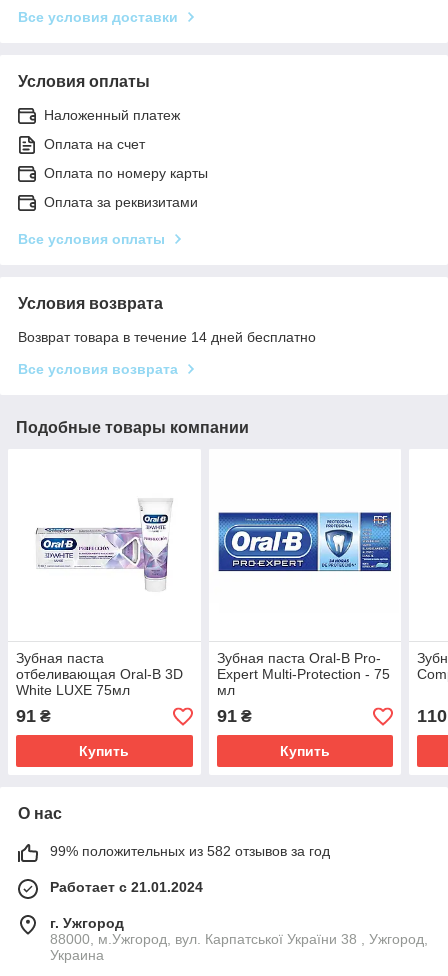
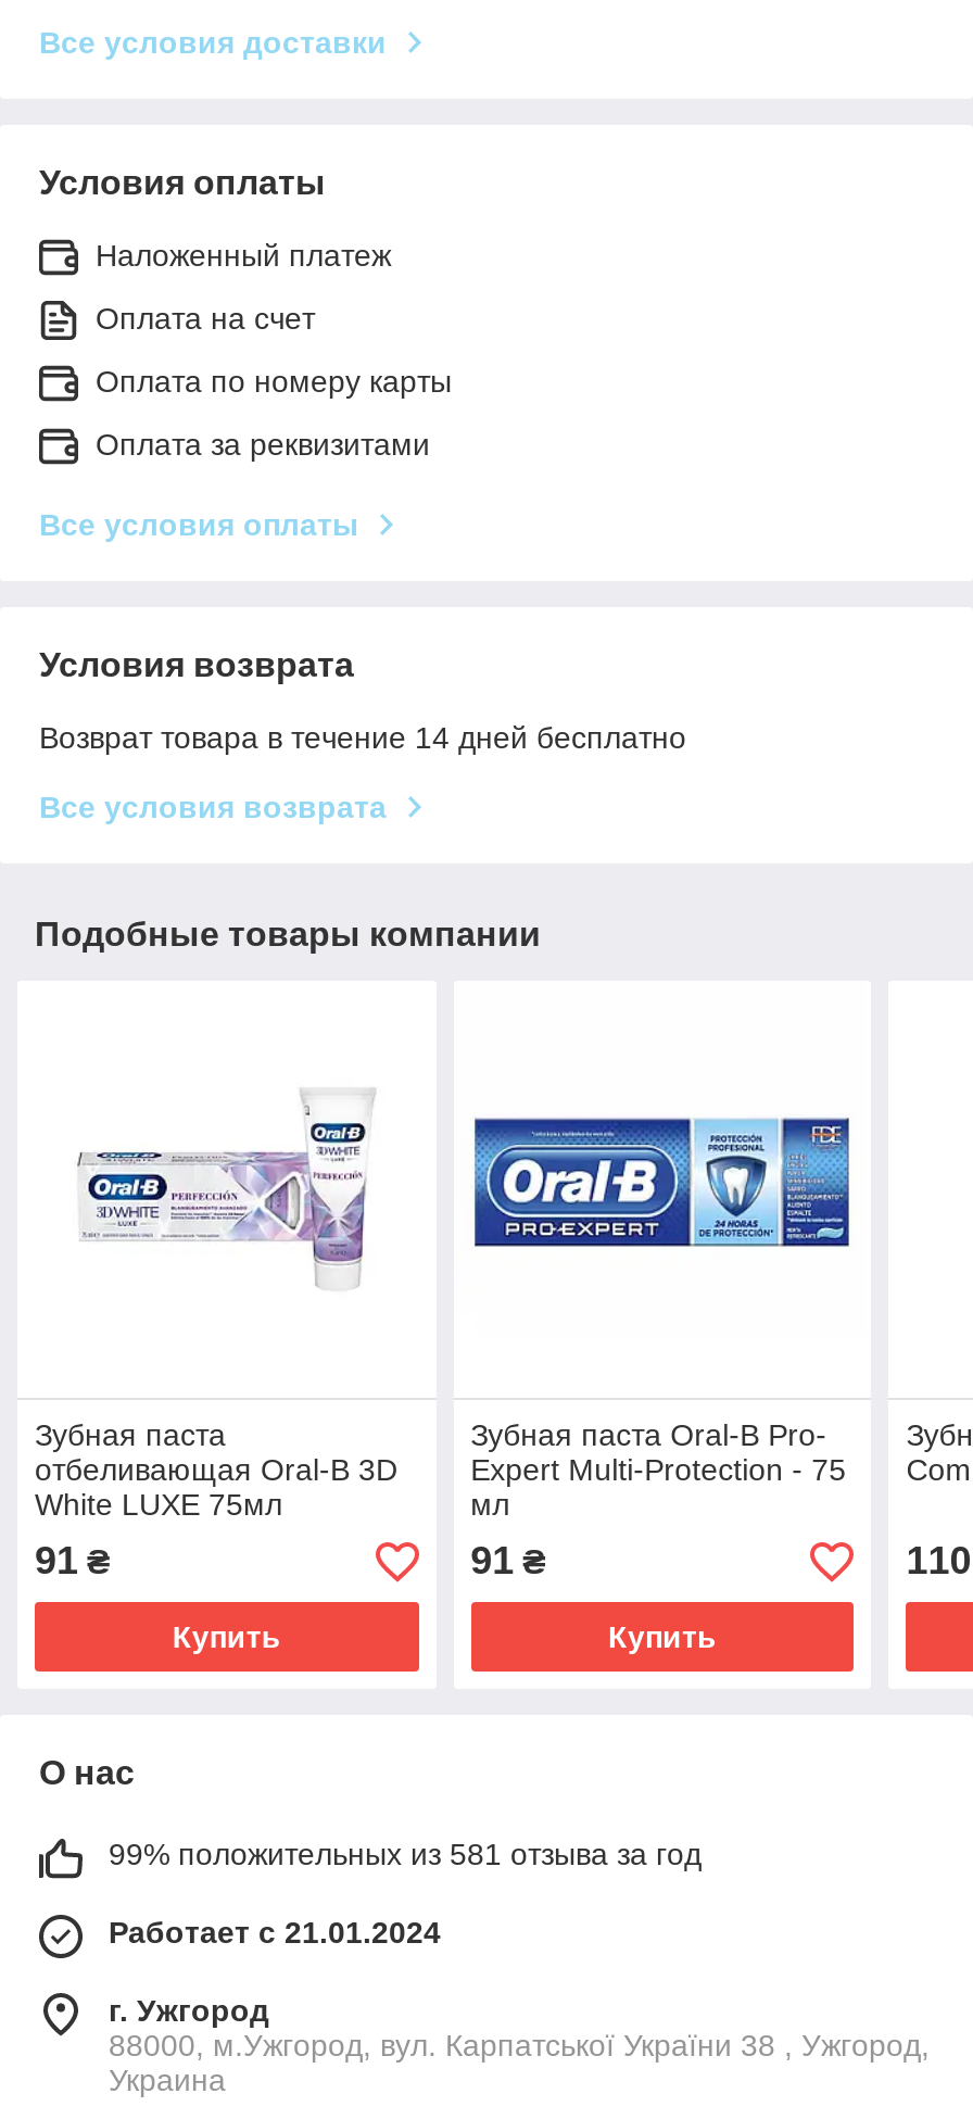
[50,843,330,859] 99% положительных из 582 отзывов за год -> [109,1837,702,1872] 99% положительных из 581 отзыва за год

